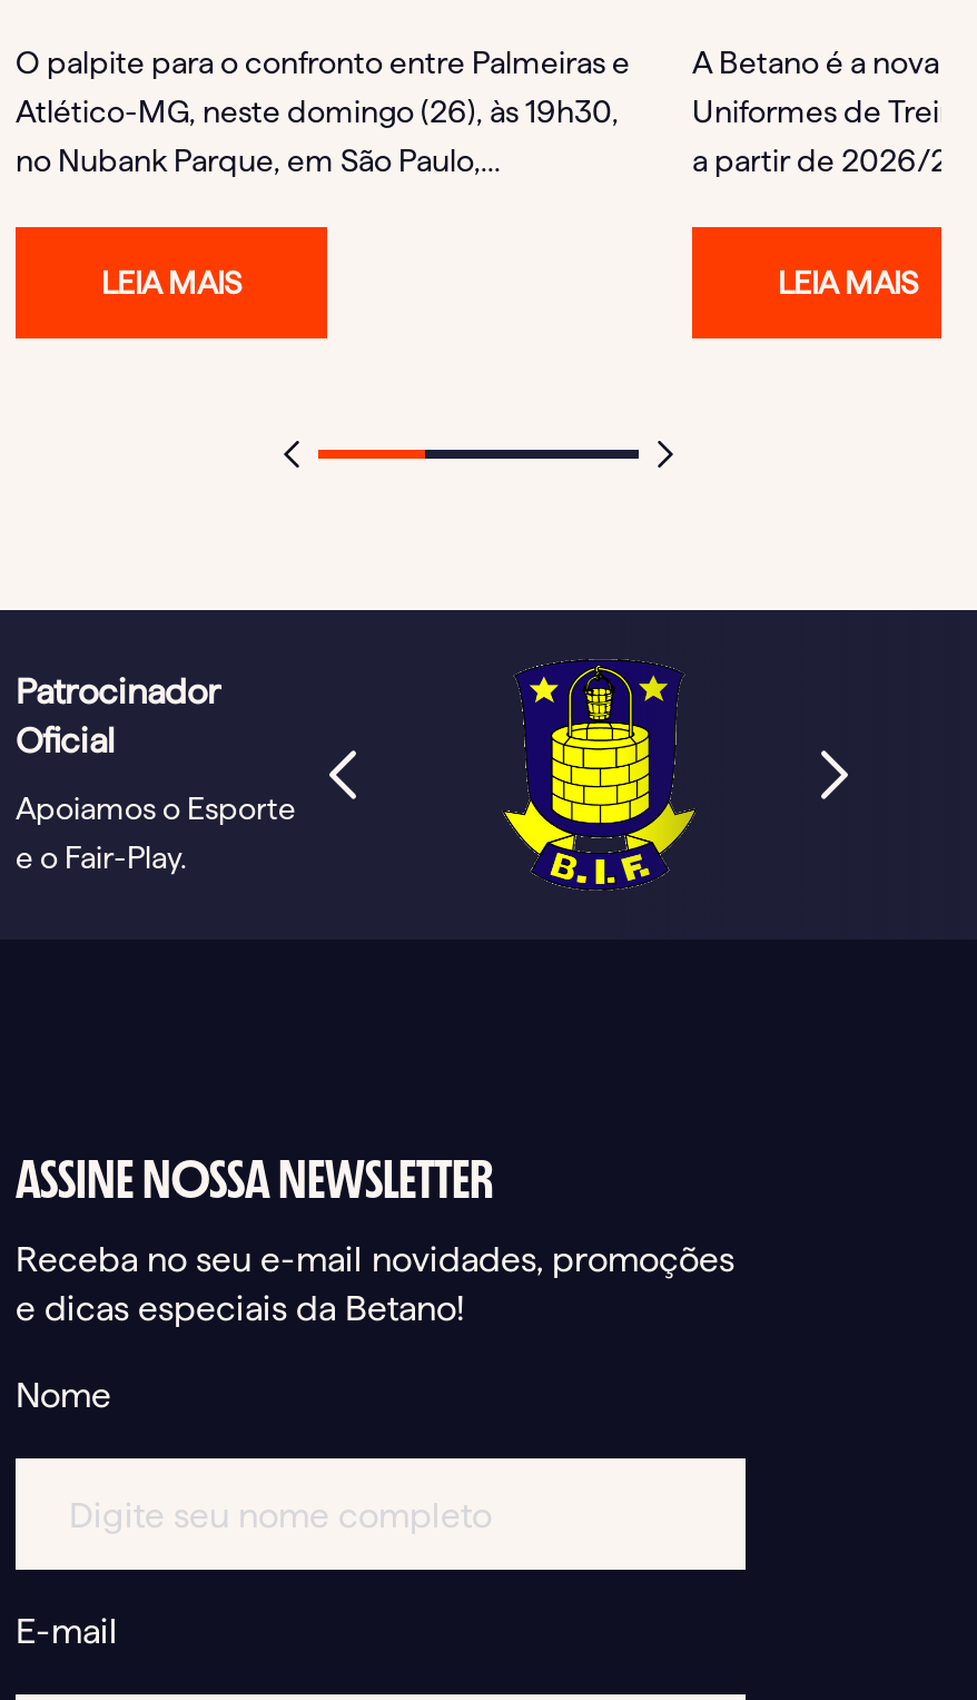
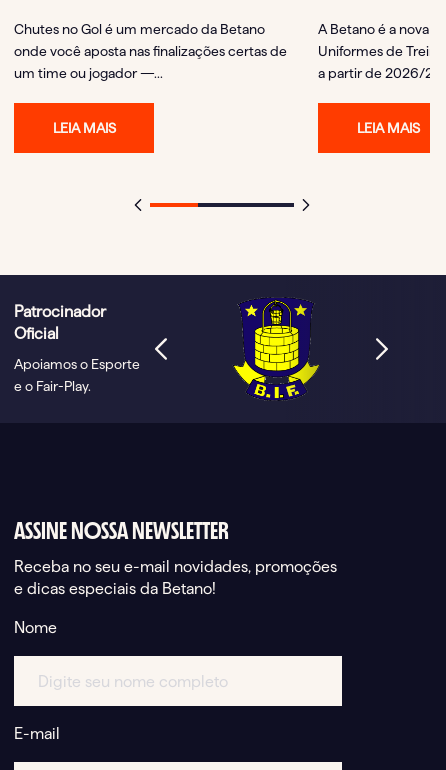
[16,44,630,178] O palpite para o confronto entre Palmeiras e | Atlético-MG, neste domingo (26), às 19h30, | no Nubank Parque, em São Paulo,... -> [14,21,287,81] Chutes no Gol é um mercado da Betano | onde você aposta nas finalizações certas de | um time ou jogador —...

